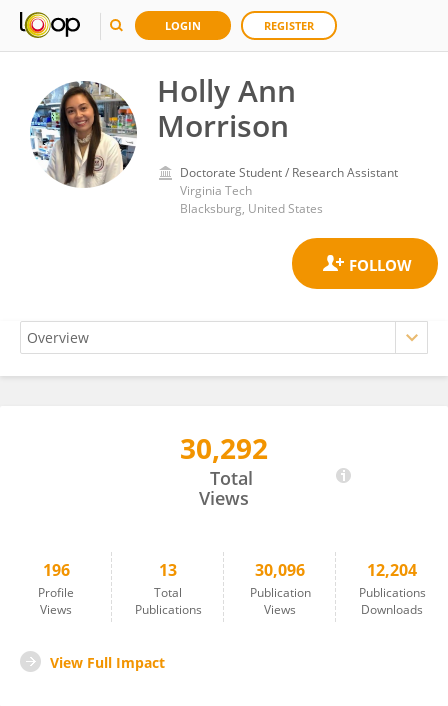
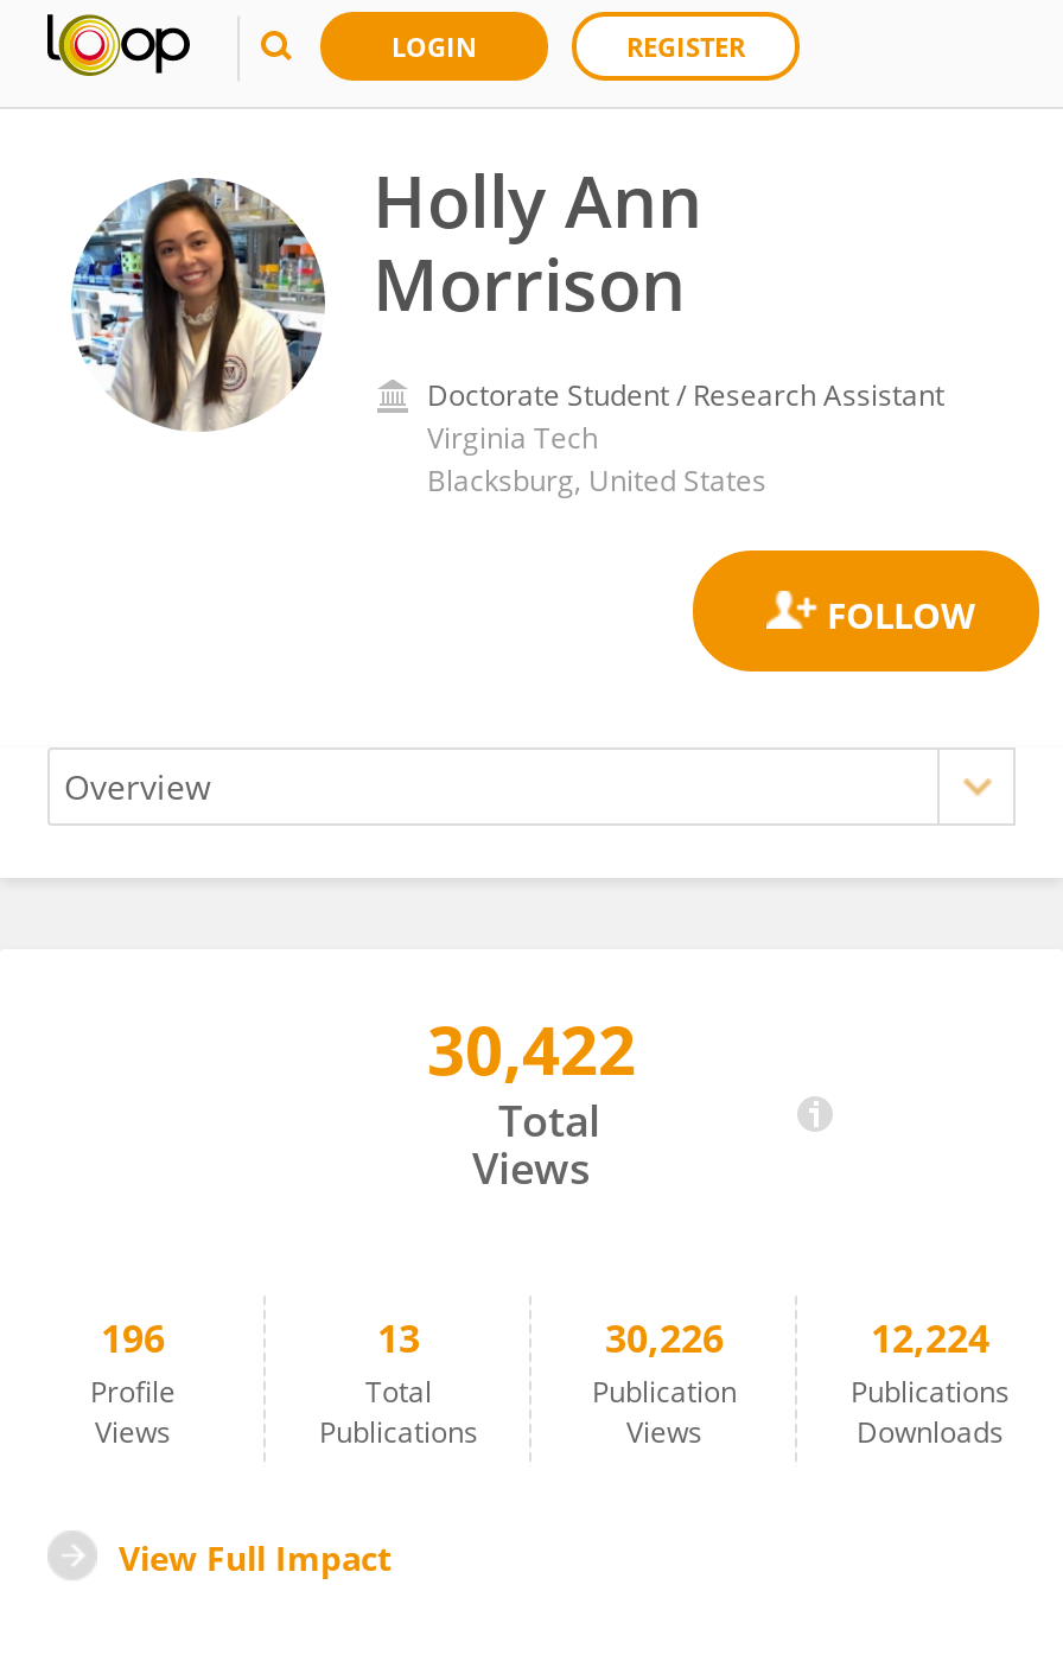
[180,429,268,467] 30,292 -> [427,1004,636,1094] 30,422
[255,559,305,581] 30,096 -> [605,1312,724,1364] 30,226
[367,559,417,581] 12,204 -> [871,1312,989,1364] 12,224

